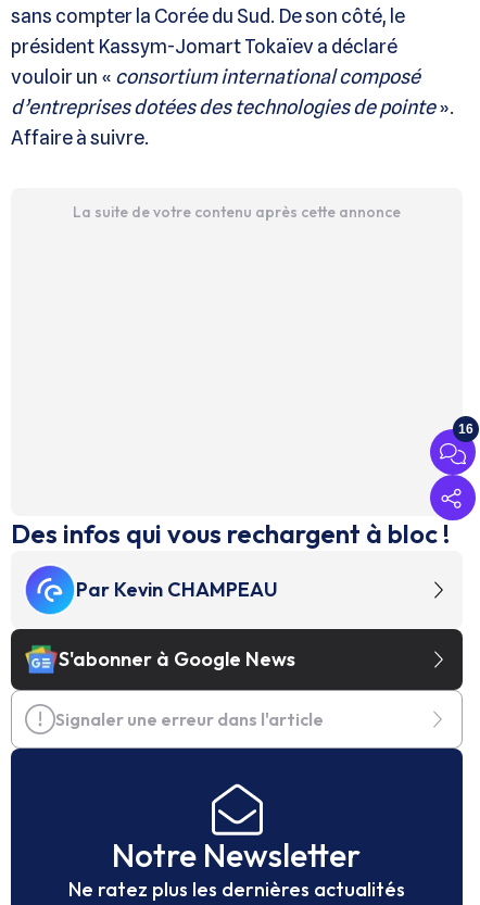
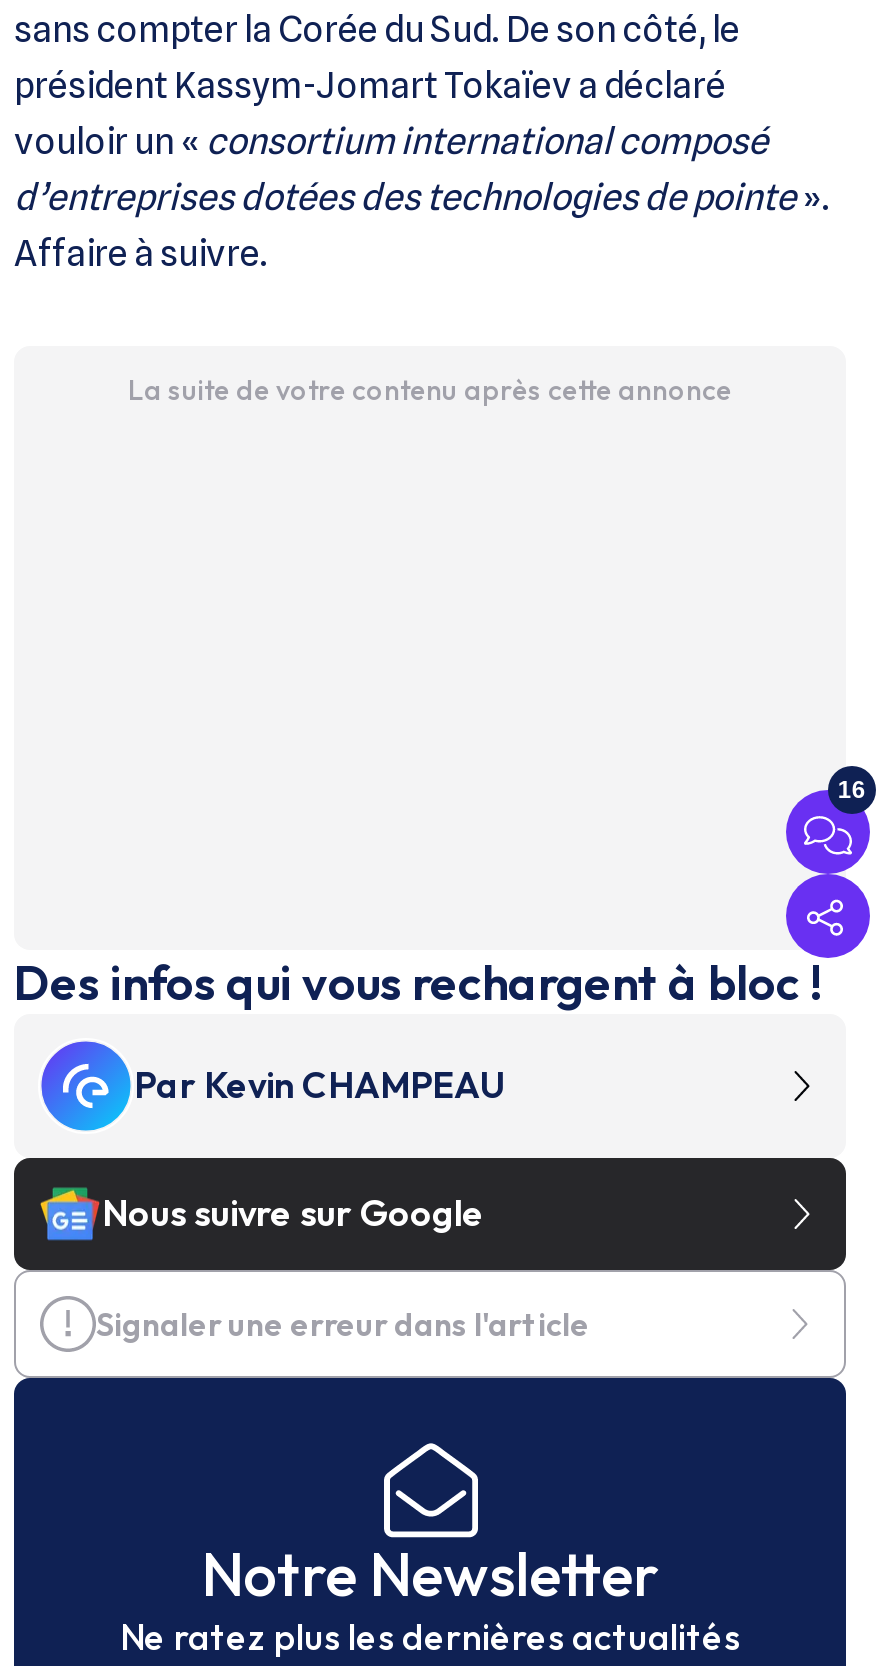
[59,646,295,671] S'abonner à Google News -> [102,1189,484,1235] Nous suivre sur Google

